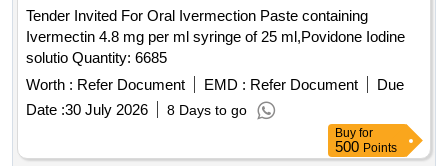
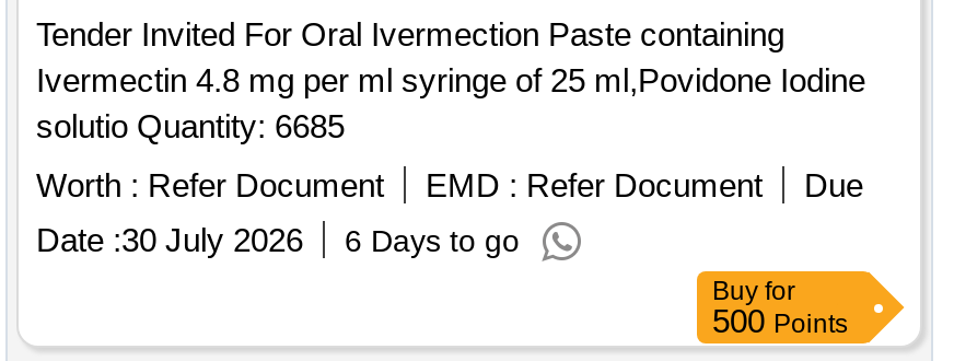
[26,101,247,118] Date : 30 July 2026 8 Days to go -> [36,221,520,259] Date : 30 July 2026 6 Days to go

